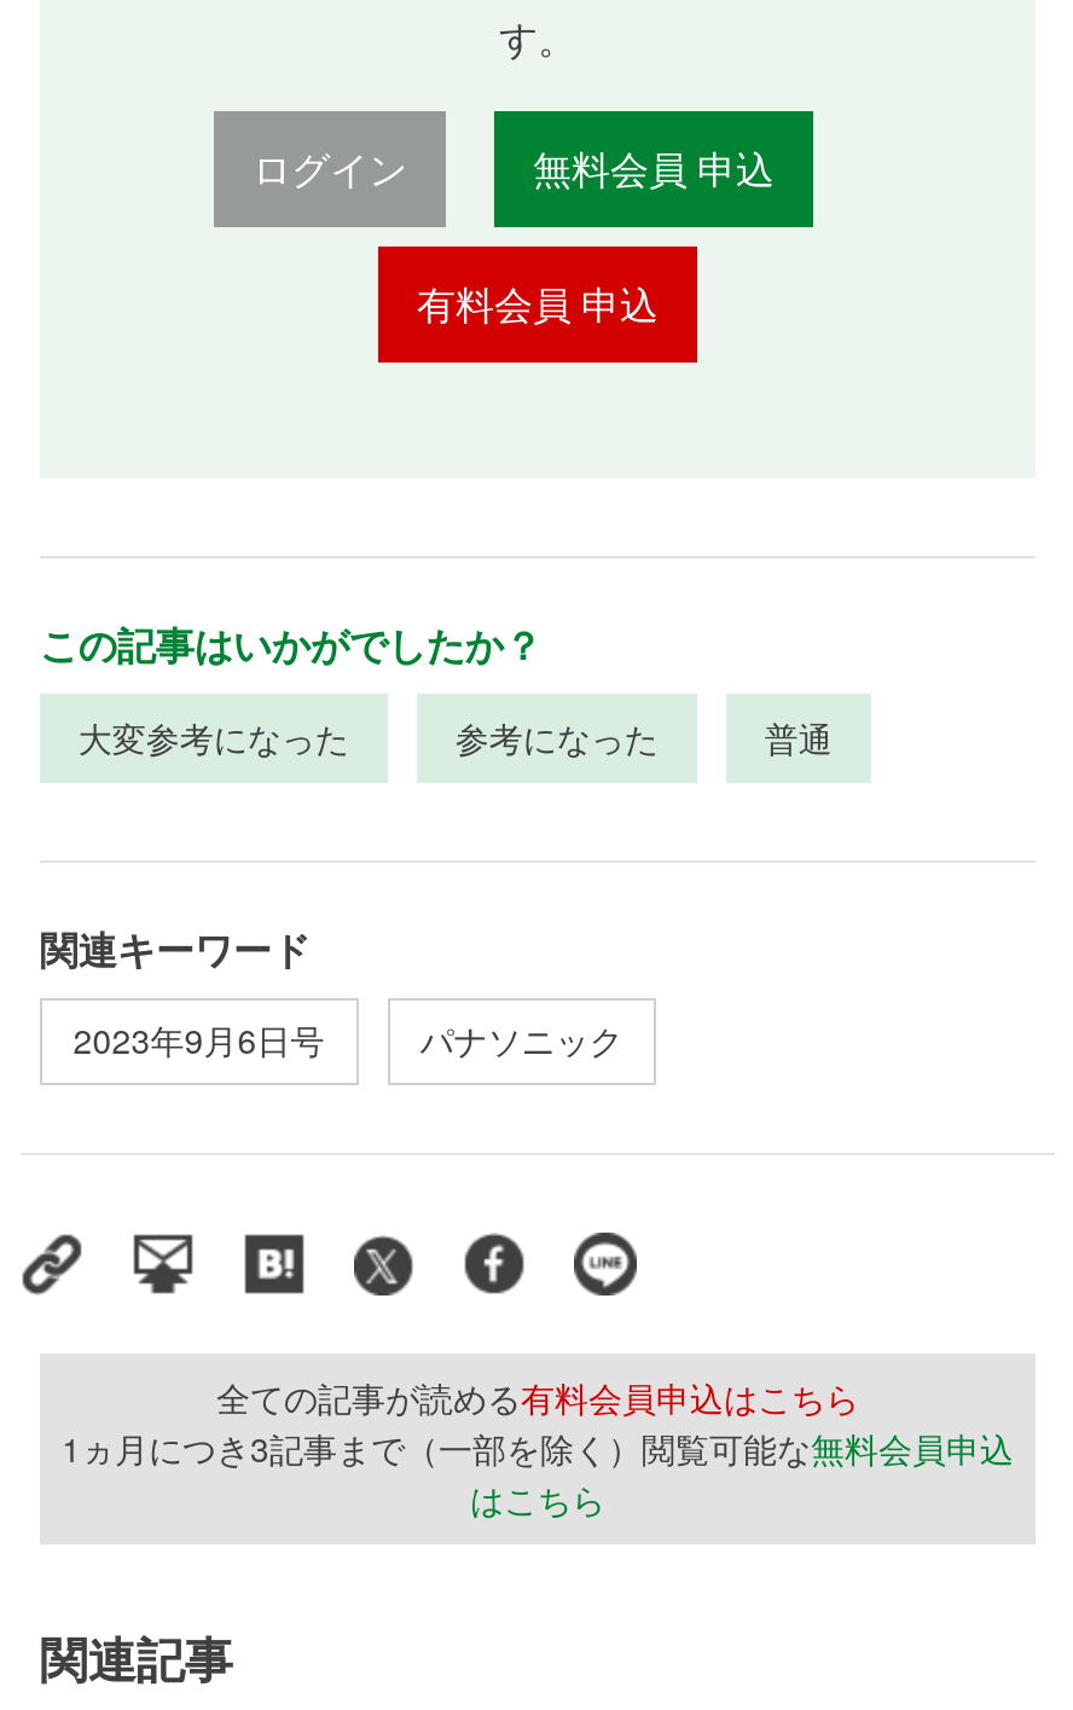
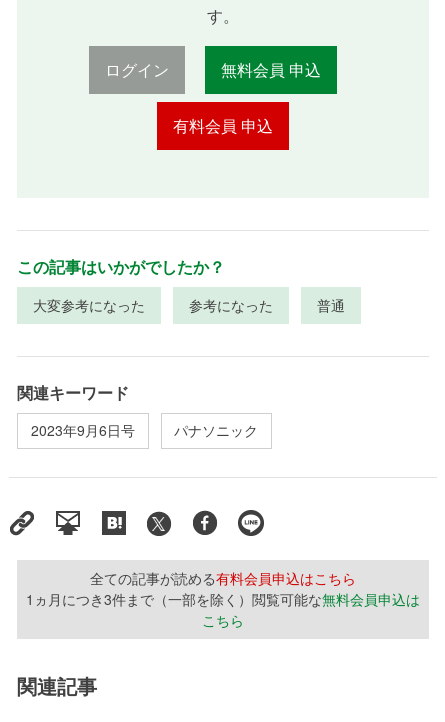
[62,1425,1014,1524] 1ヵ月につき3記事まで（一部を除く）閲覧可能な無料会員申込 | はこちら -> [26,589,420,630] 1ヵ月につき3件まで（一部を除く）閲覧可能な無料会員申込は | こちら

